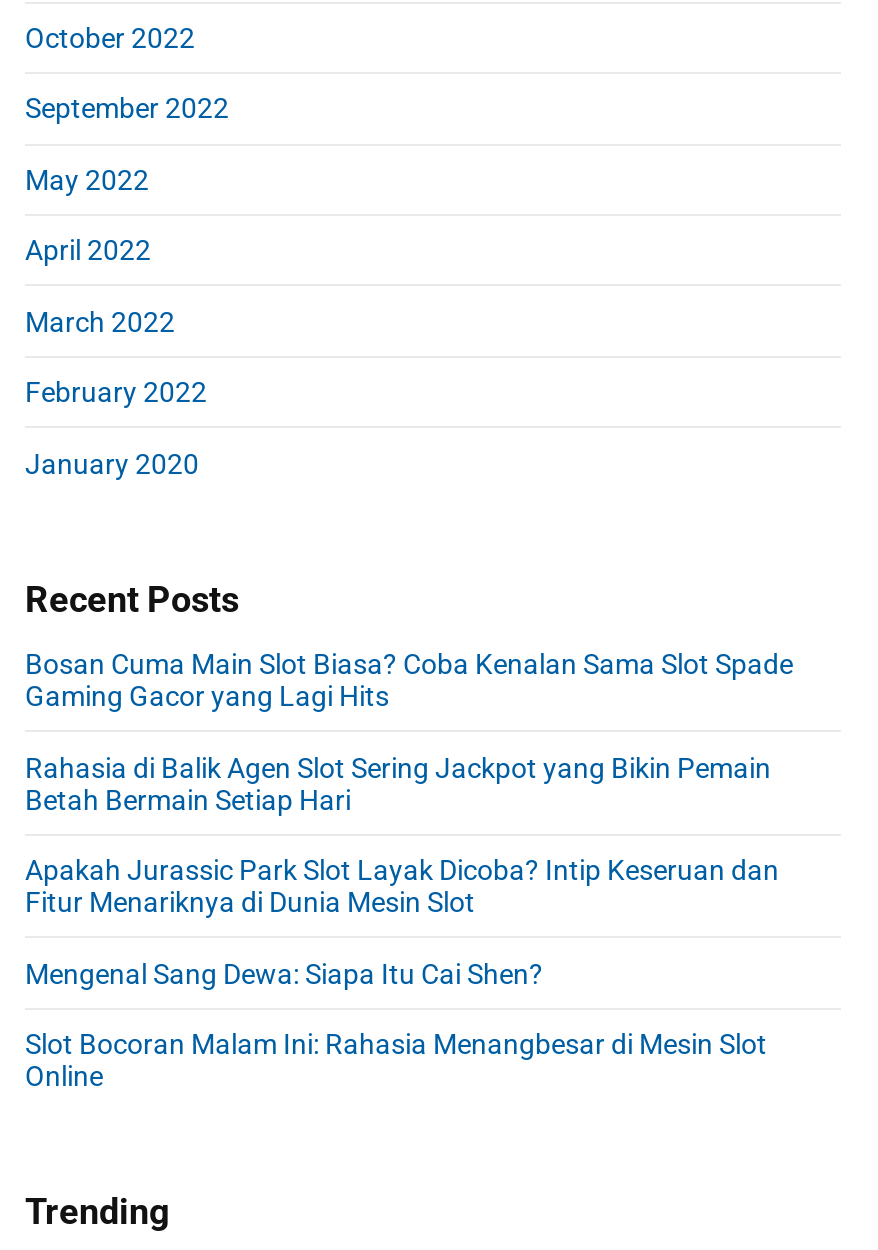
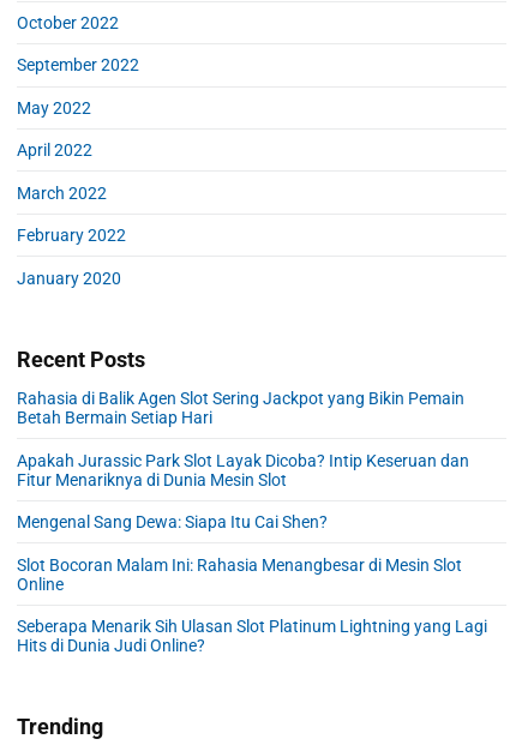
[25,648,793,712] Bosan Cuma Main Slot Biasa? Coba Kenalan Sama Slot Spade | Gaming Gacor yang Lagi Hits -> none
moved [25,751,779,1092] -> [17,389,469,593]: Rahasia di Balik Agen Slot Sering Jackpot yang Bikin Pemain | Betah Bermain Setiap Hari | Apakah Jurassic Park Slot Layak Dicoba? Intip Keseruan dan | Fitur Menariknya di Dunia Mesin Slot | Mengenal Sang Dewa: Siapa Itu Cai Shen? | Slot Bocoran Malam Ini: Rahasia Menangbesar di Mesin Slot | Online
none -> [17,617,487,655] Seberapa Menarik Sih Ulasan Slot Platinum Lightning yang Lagi | Hits di Dunia Judi Online?

